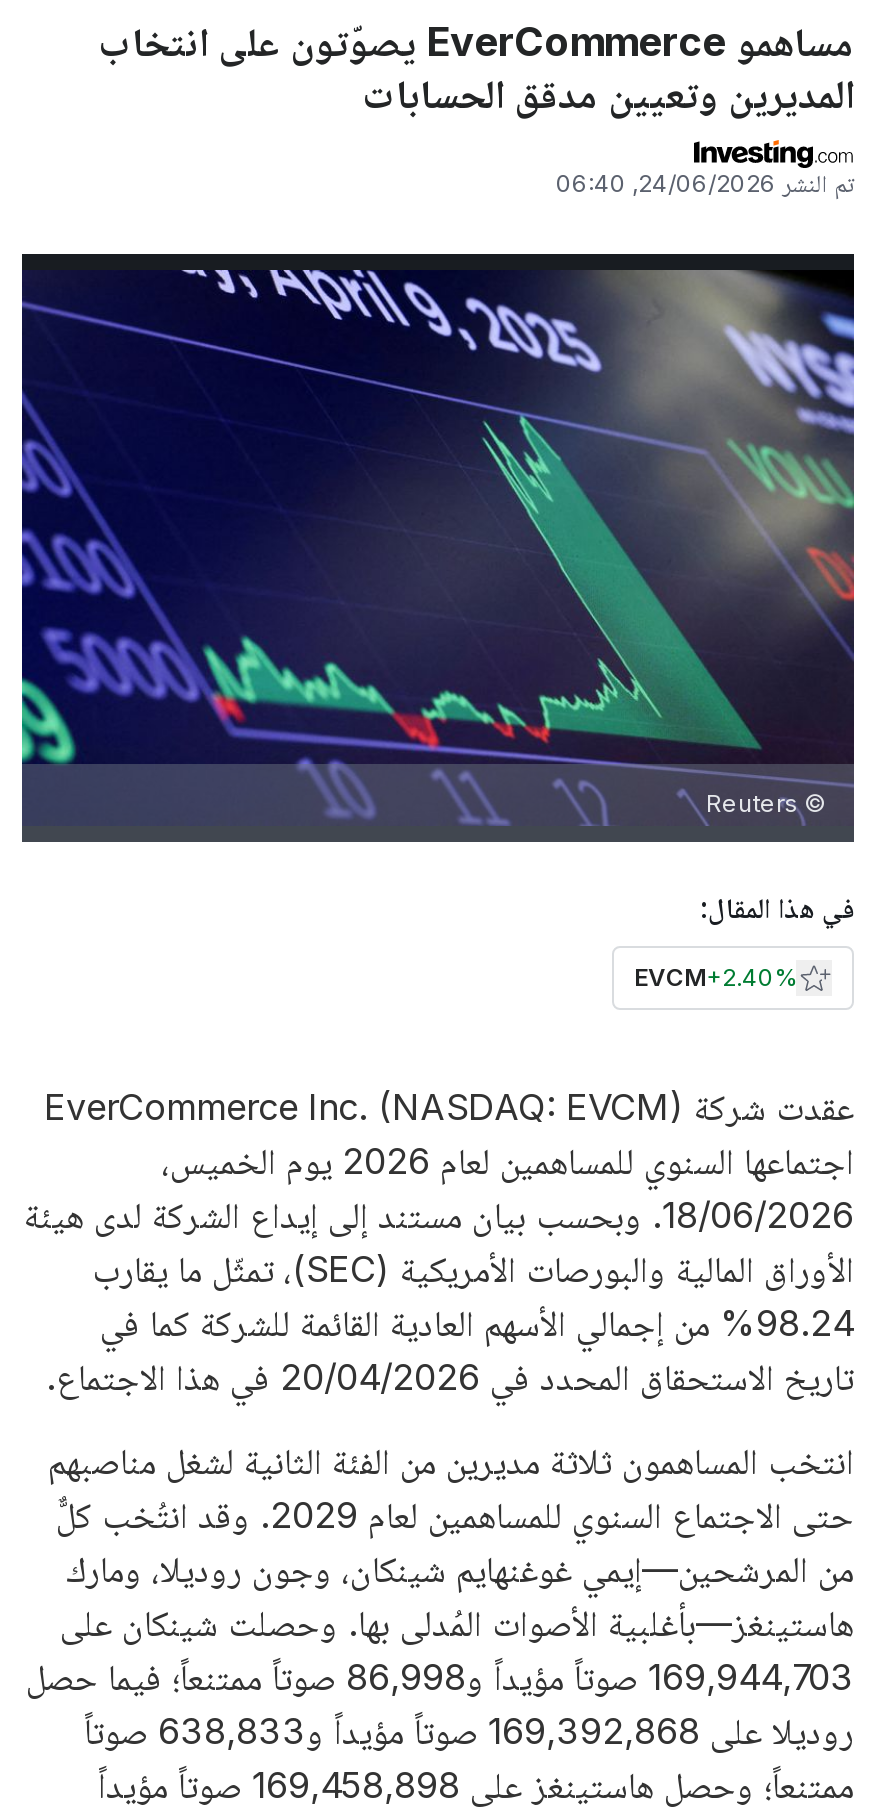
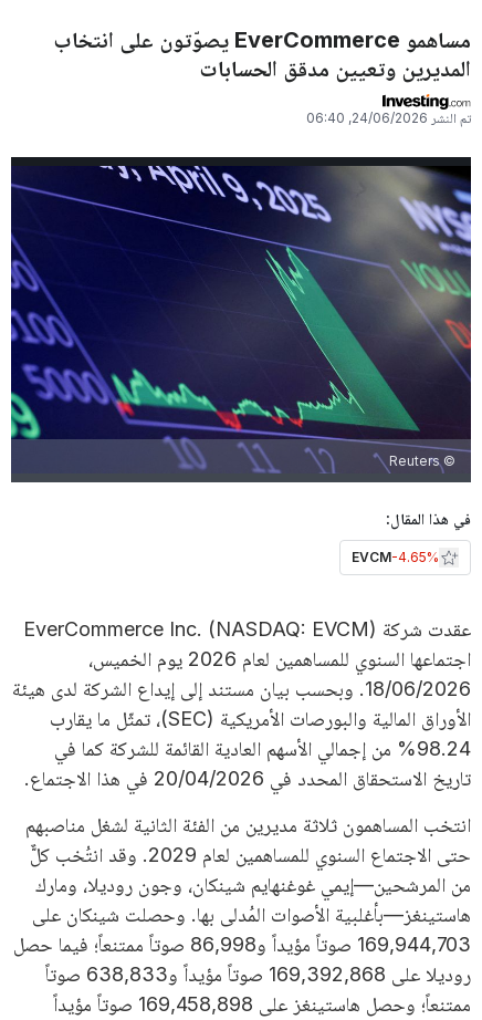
[634,962,796,992] EVCM+2.40% -> [352,548,439,565] EVCM-4.65%

